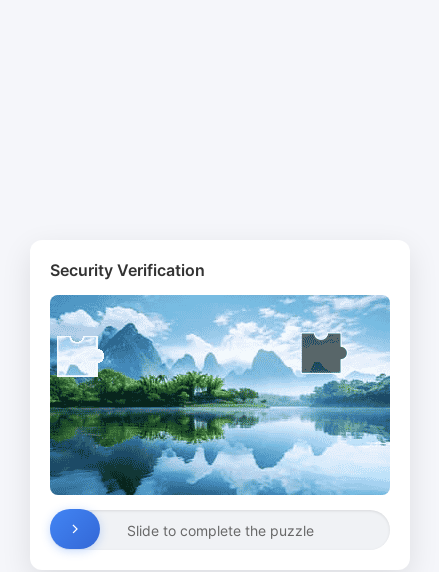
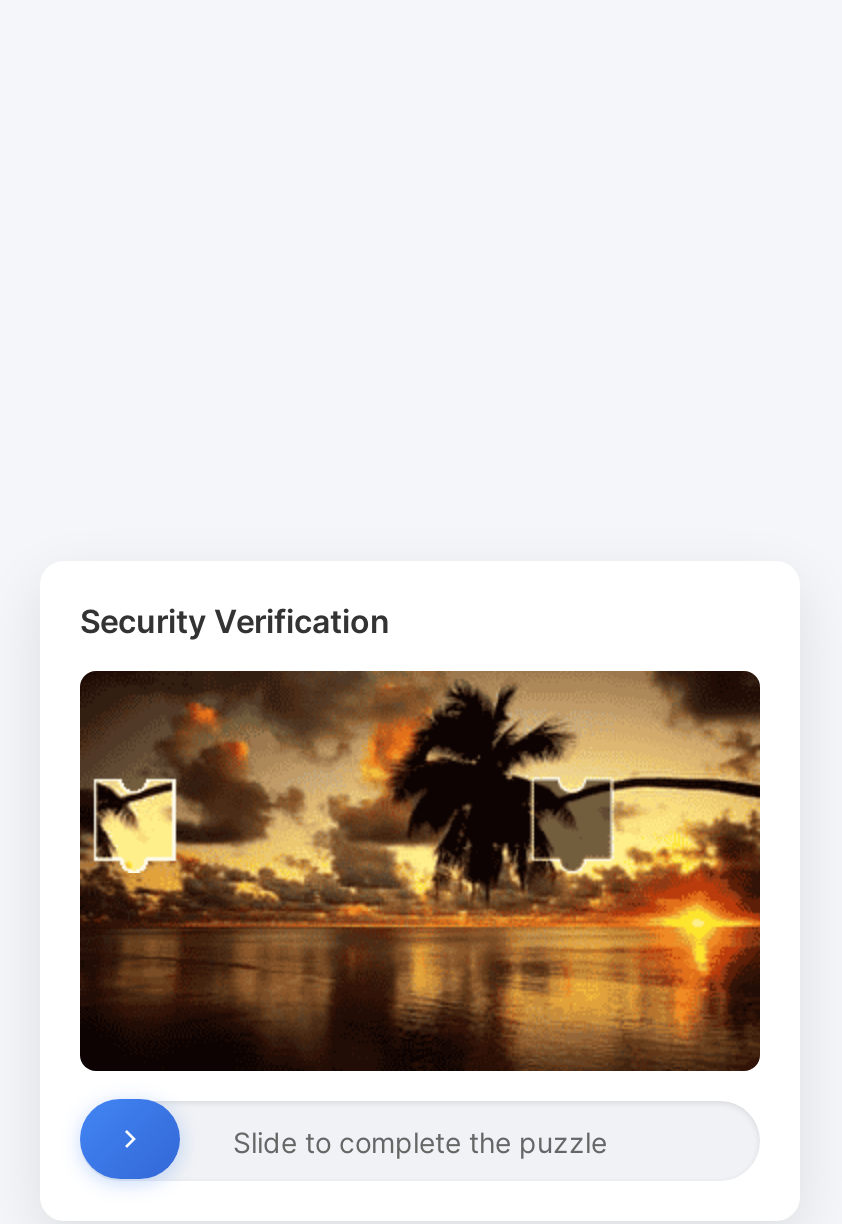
[49,294,391,496] [image] -> [78,669,762,1073] [image]

